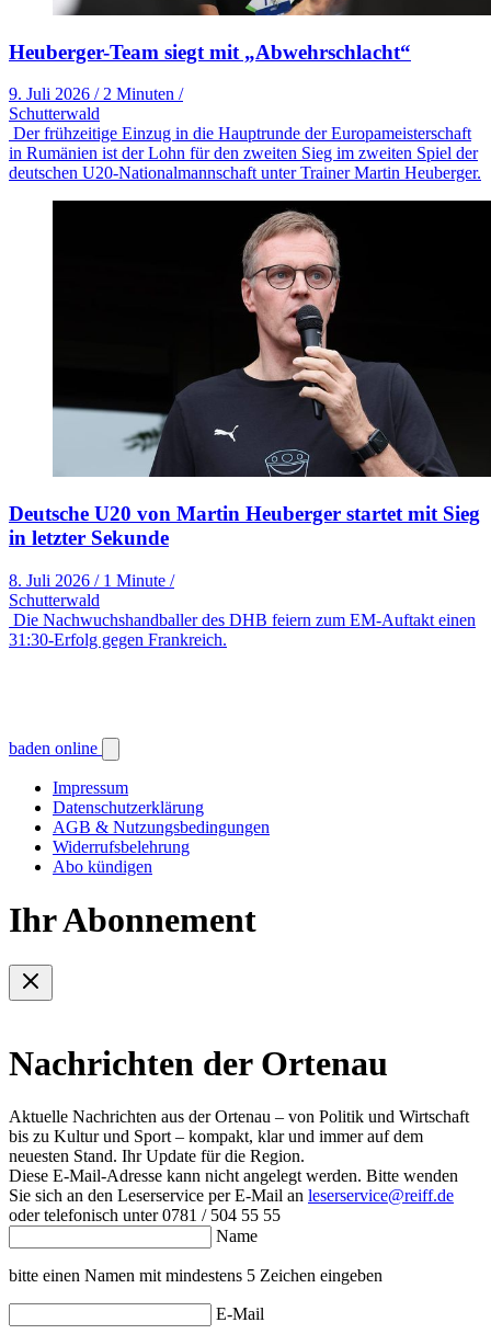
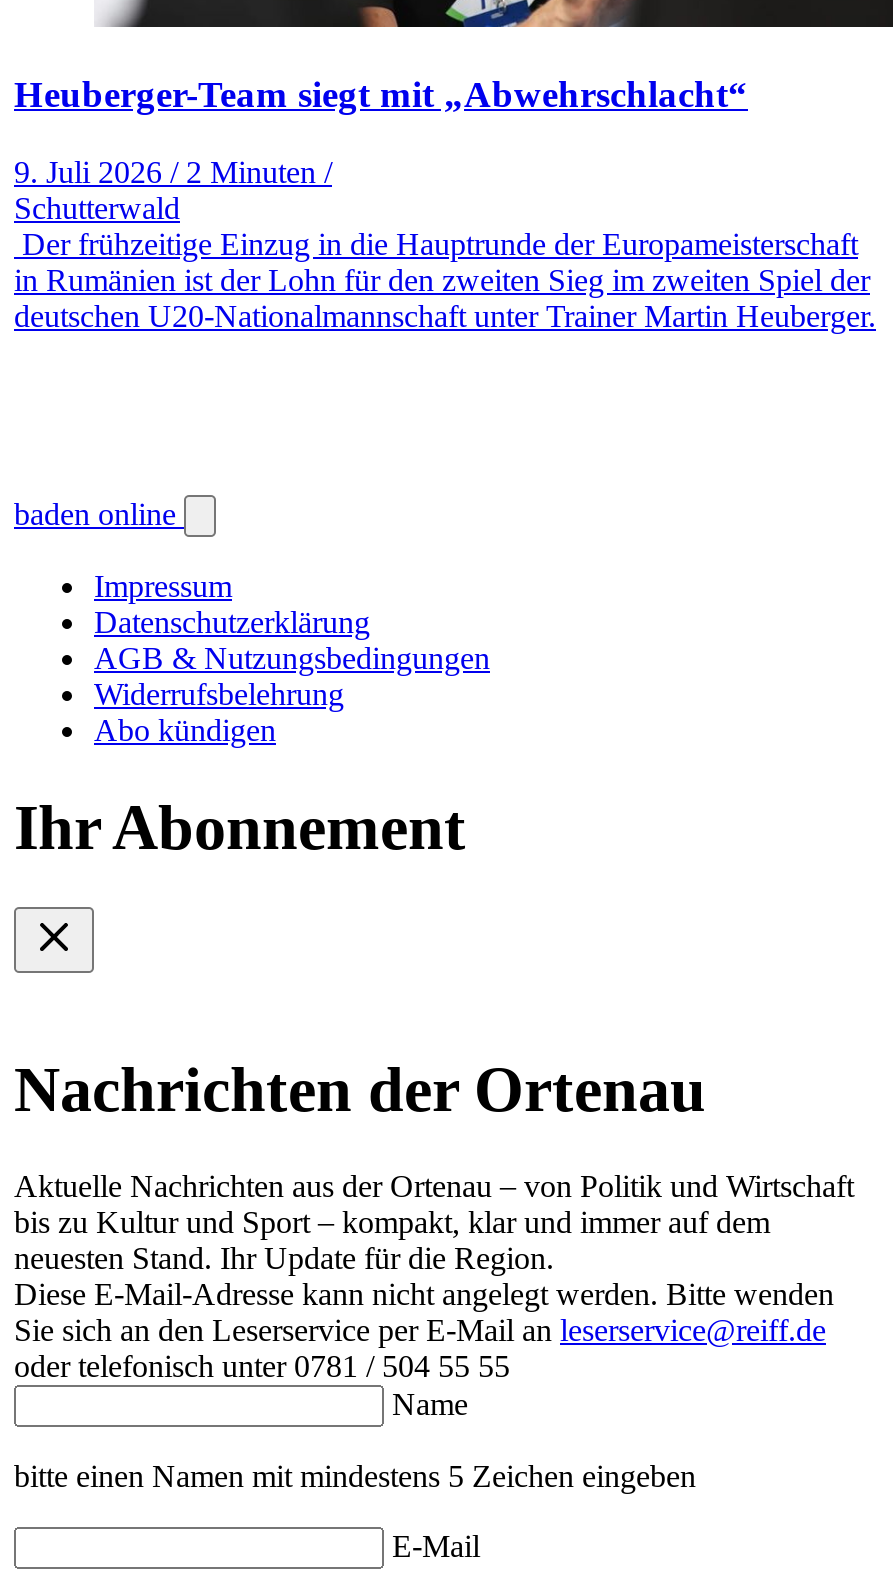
[9,199,488,649] [image] | Deutsche U20 von Martin Heuberger startet mit Sieg | in letzter Sekunde | 8. Juli 2026 / 1 Minute / | Schutterwald | Die Nachwuchshandballer des DHB feiern zum EM-Auftakt einen | 31:30-Erfolg gegen Frankreich. -> none

